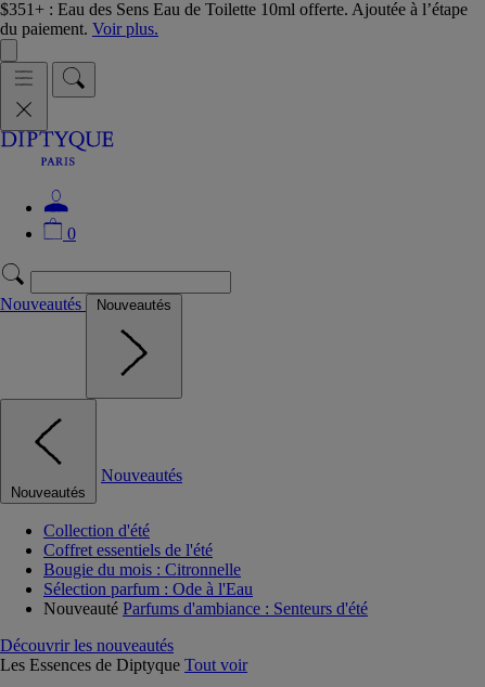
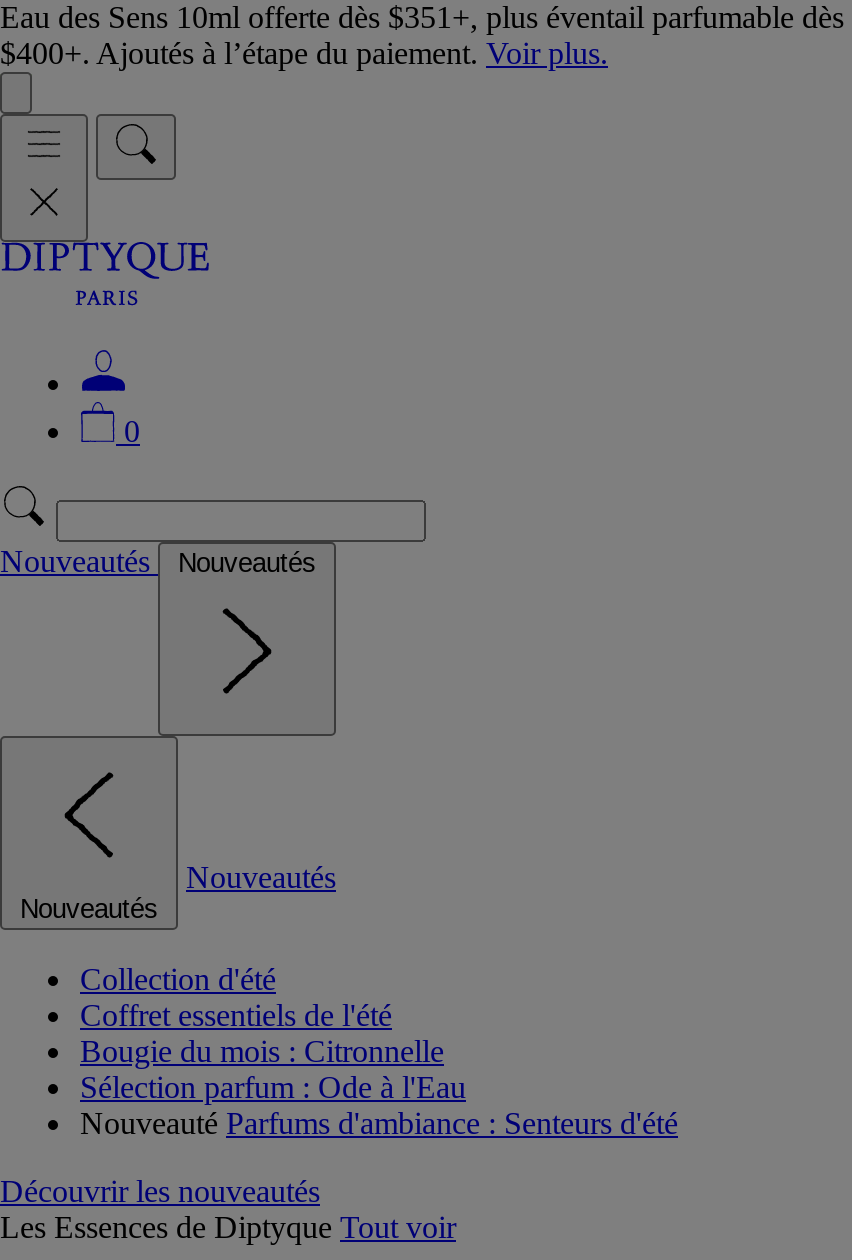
[0,0,468,38] $351+ : Eau des Sens Eau de Toilette 10ml offerte. Ajoutée à l’étape | du paiement. Voir plus. -> [0,0,844,70] Eau des Sens 10ml offerte dès $351+, plus éventail parfumable dès | $400+. Ajoutés à l’étape du paiement. Voir plus.

